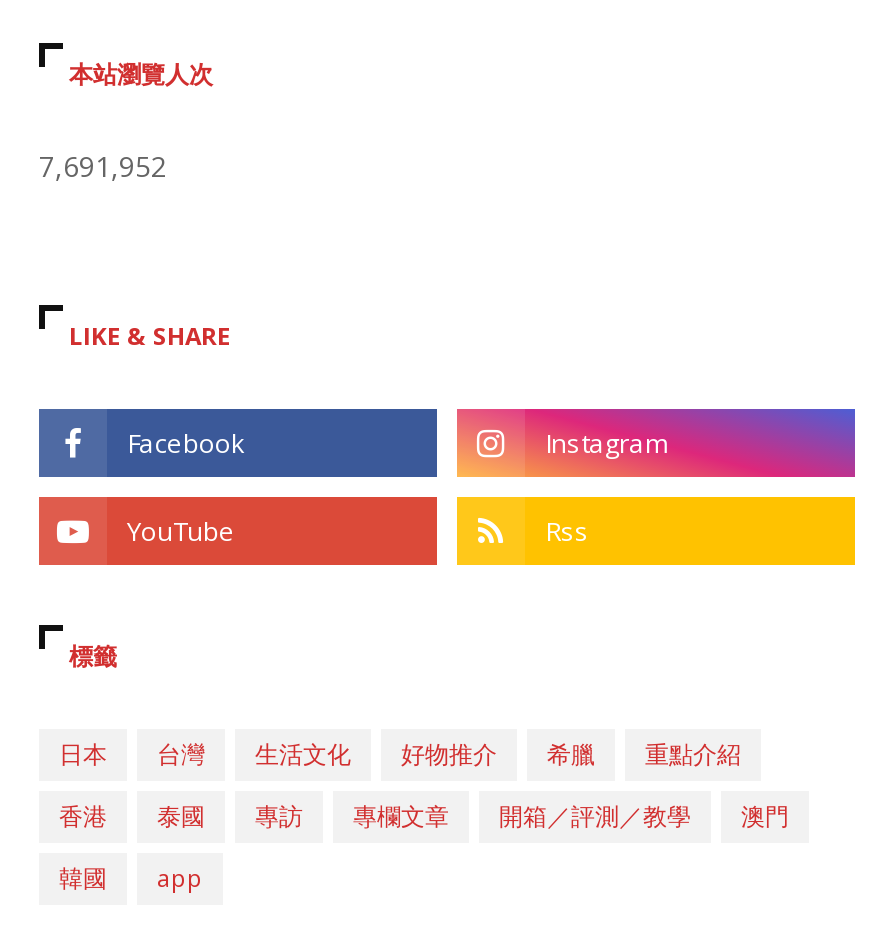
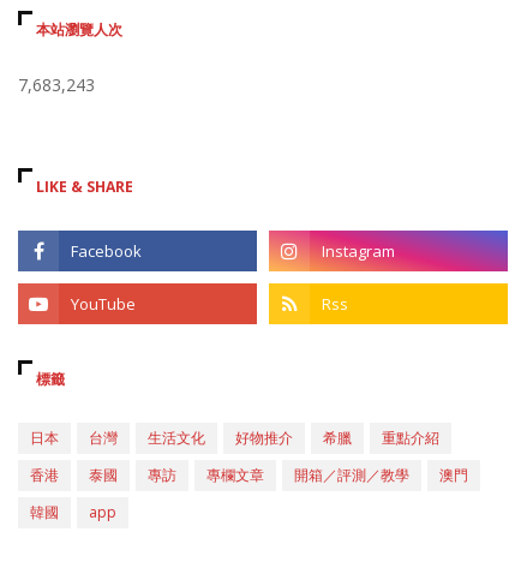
[39,147,167,185] 7,691,952 -> [18,73,95,96] 7,683,243

